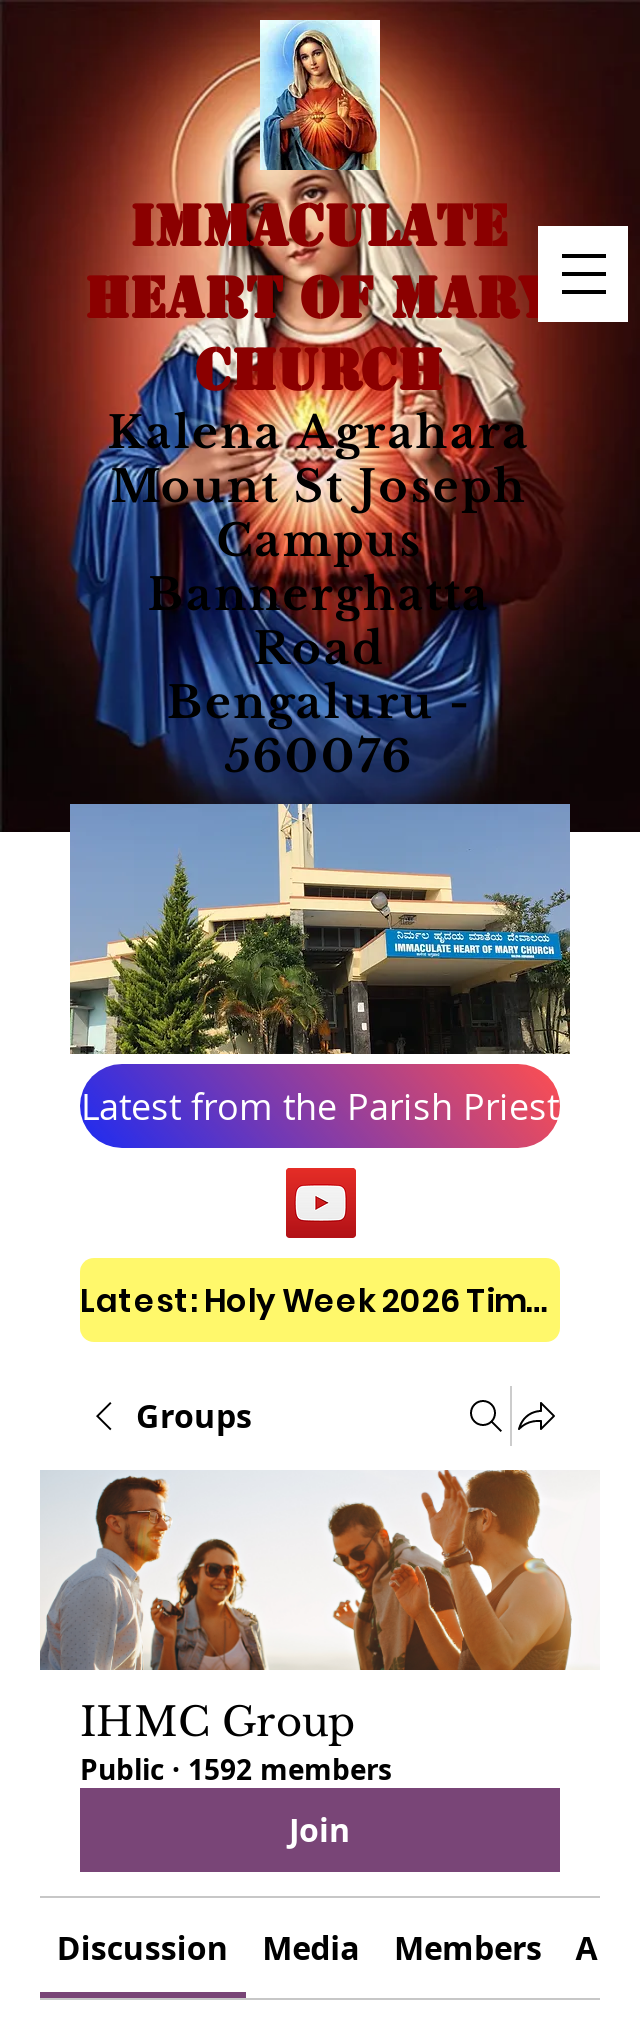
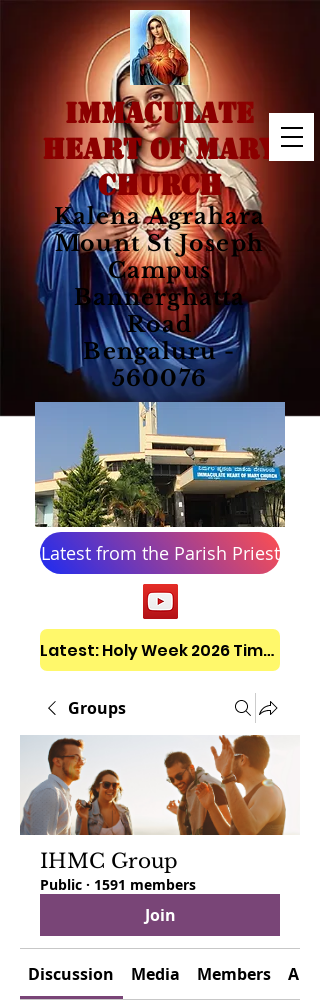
[80,1750,392,1788] Public · 1592 members -> [40,875,196,894] Public · 1591 members

